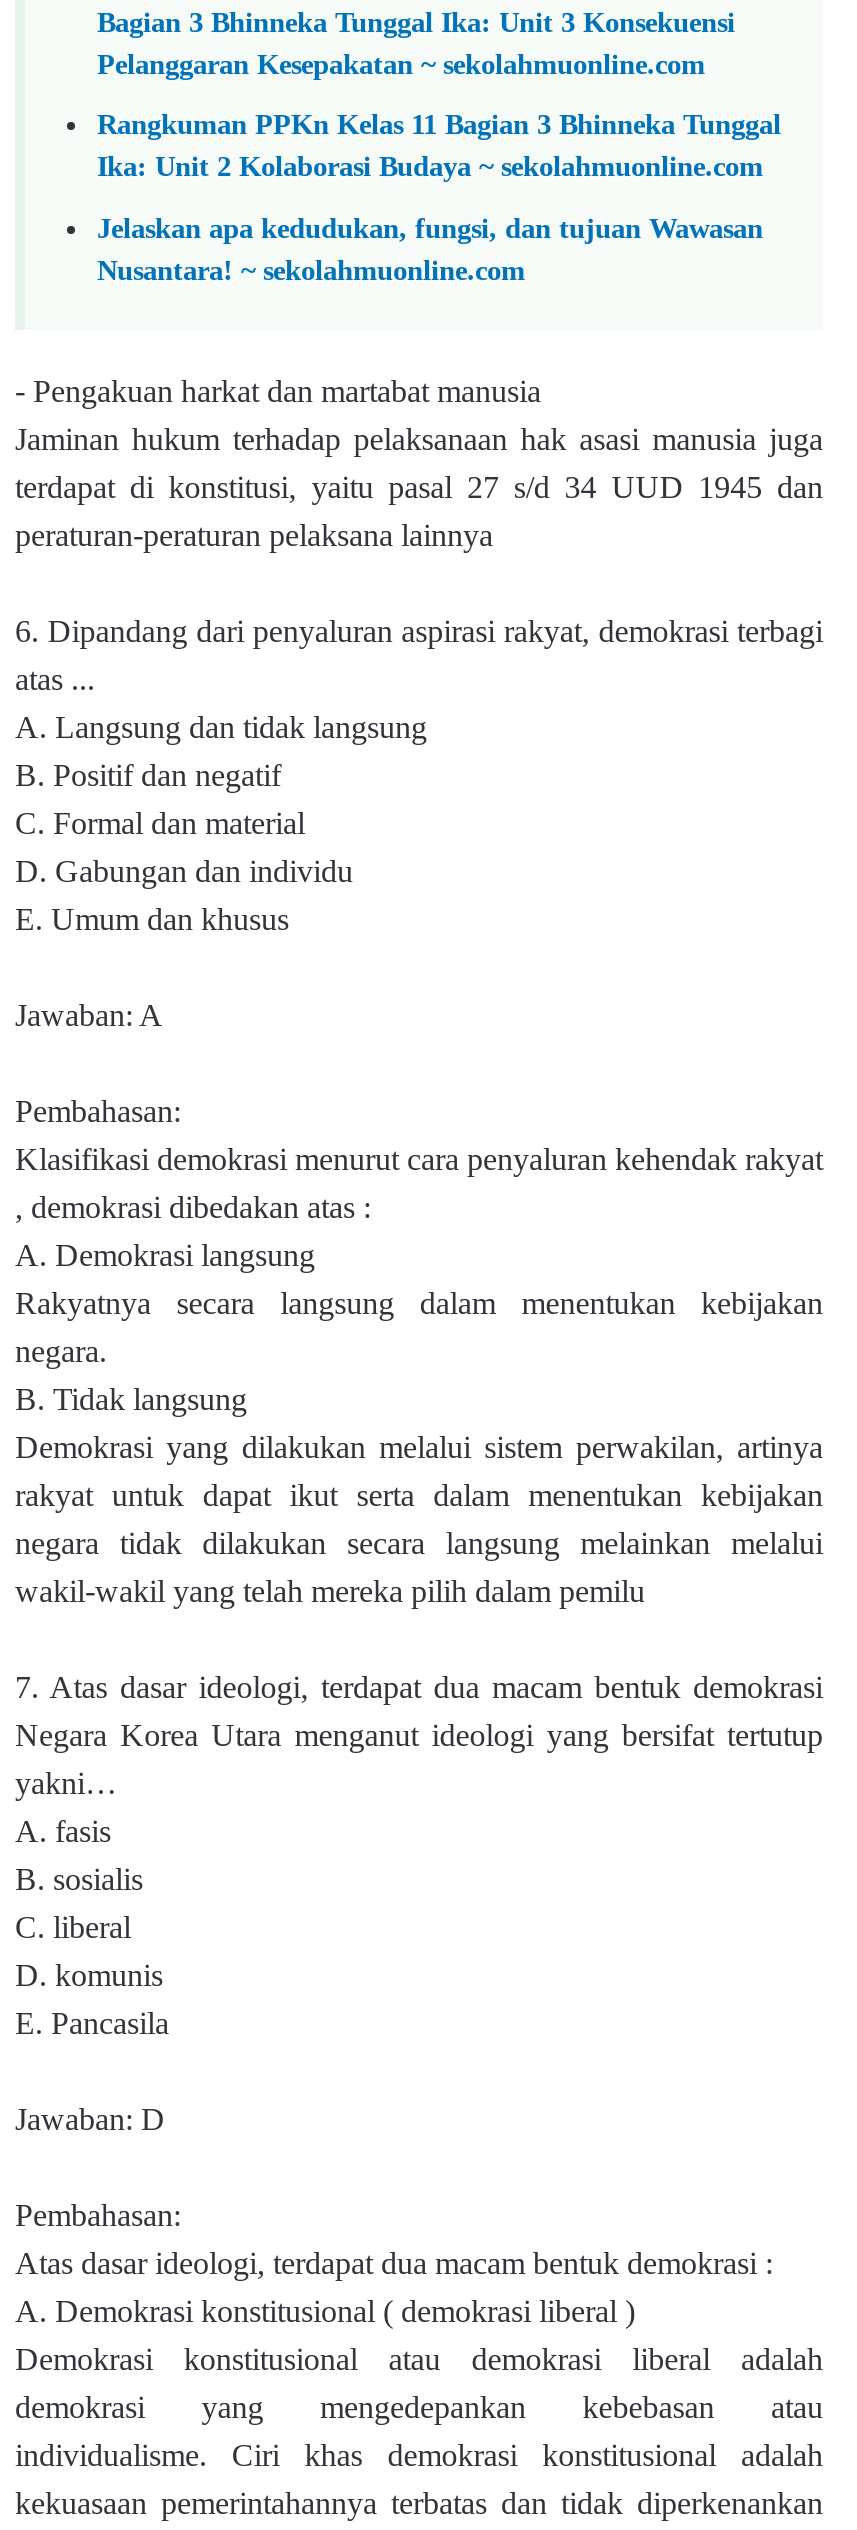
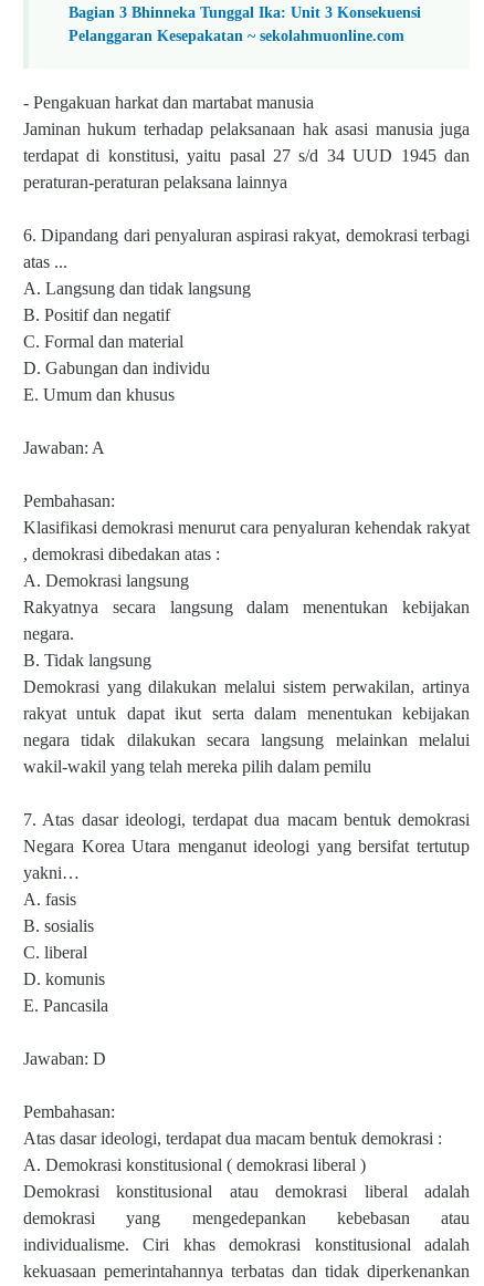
[97,109,781,286] Rangkuman PPKn Kelas 11 Bagian 3 Bhinneka Tunggal | Ika: Unit 2 Kolaborasi Budaya ~ sekolahmuonline.com | Jelaskan apa kedudukan, fungsi, dan tujuan Wawasan | Nusantara! ~ sekolahmuonline.com -> none

